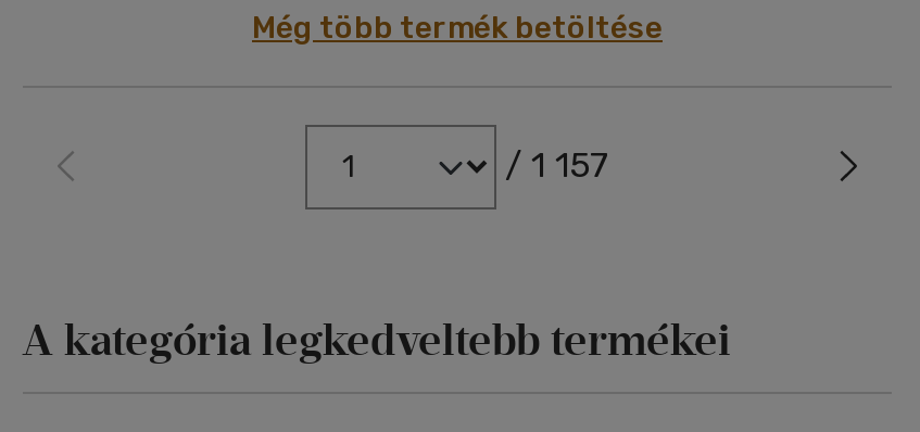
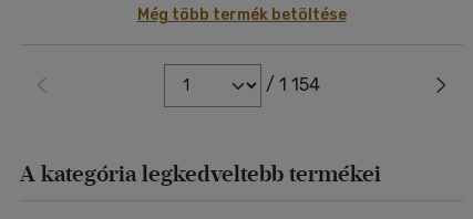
[505,144,609,186] / 1 157 -> [265,74,320,95] / 1 154

